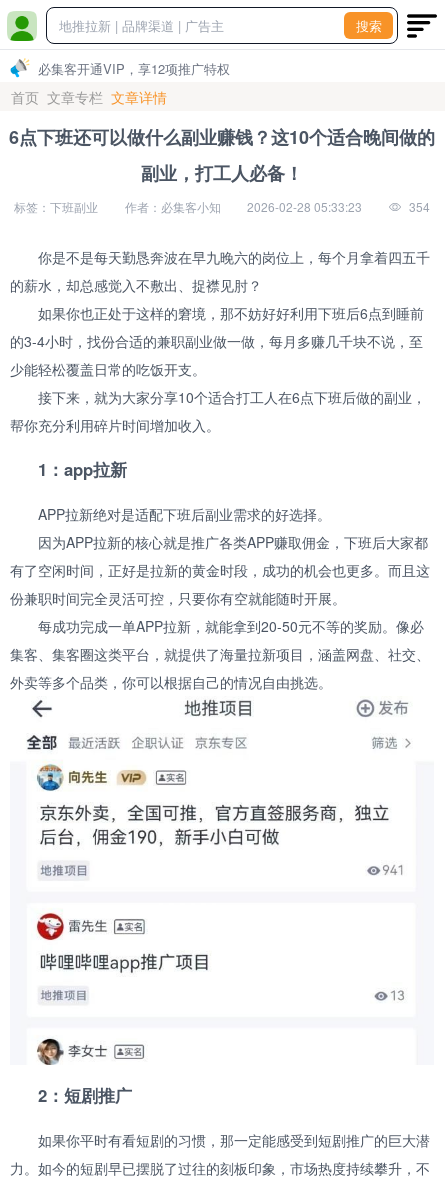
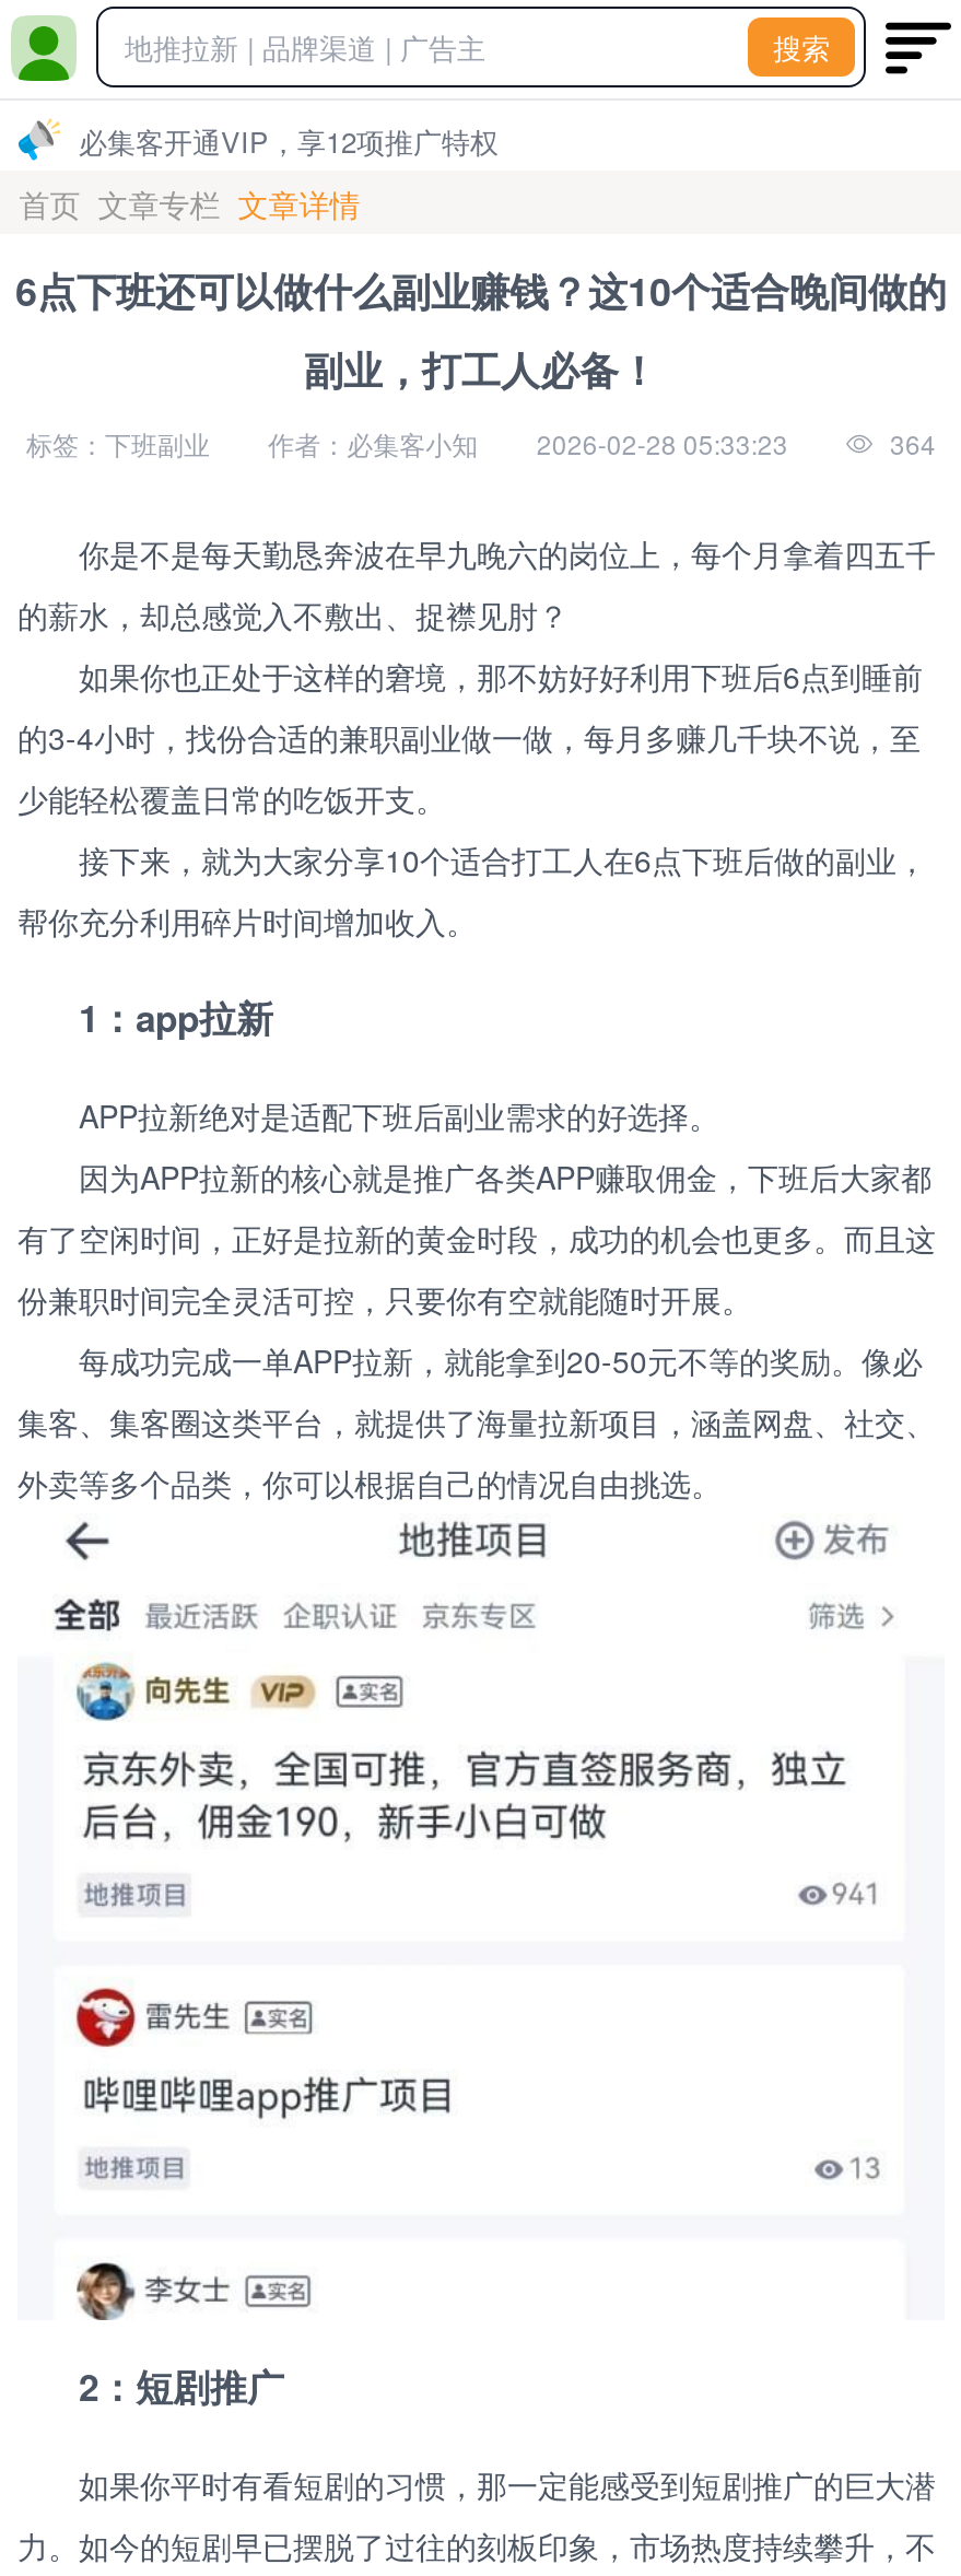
[409,198,430,215] 354 -> [890,424,936,461] 364

